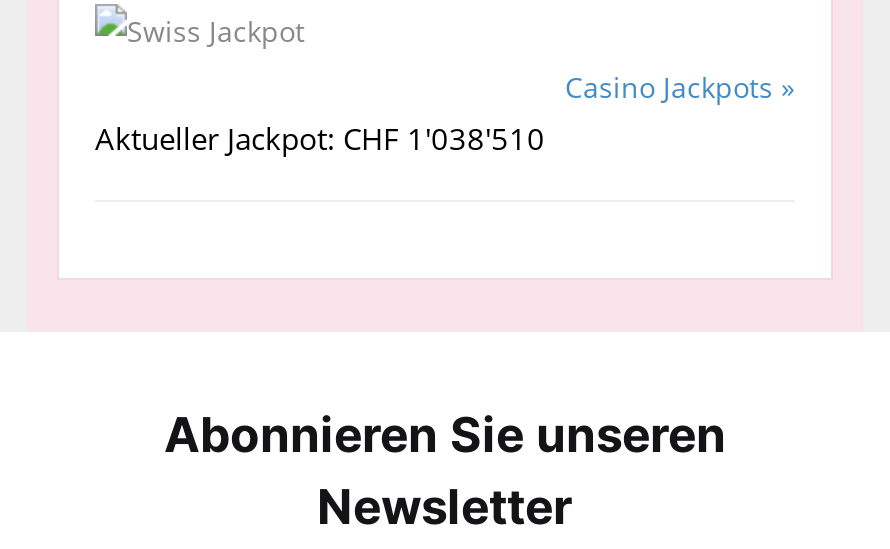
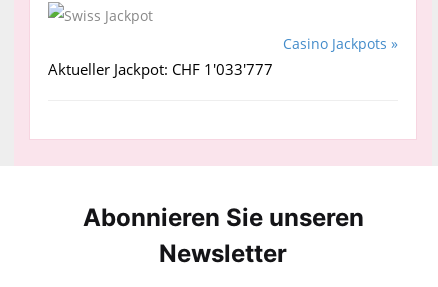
[95,119,545,159] Aktueller Jackpot: CHF 1'038'510 -> [48,59,273,79] Aktueller Jackpot: CHF 1'033'777

